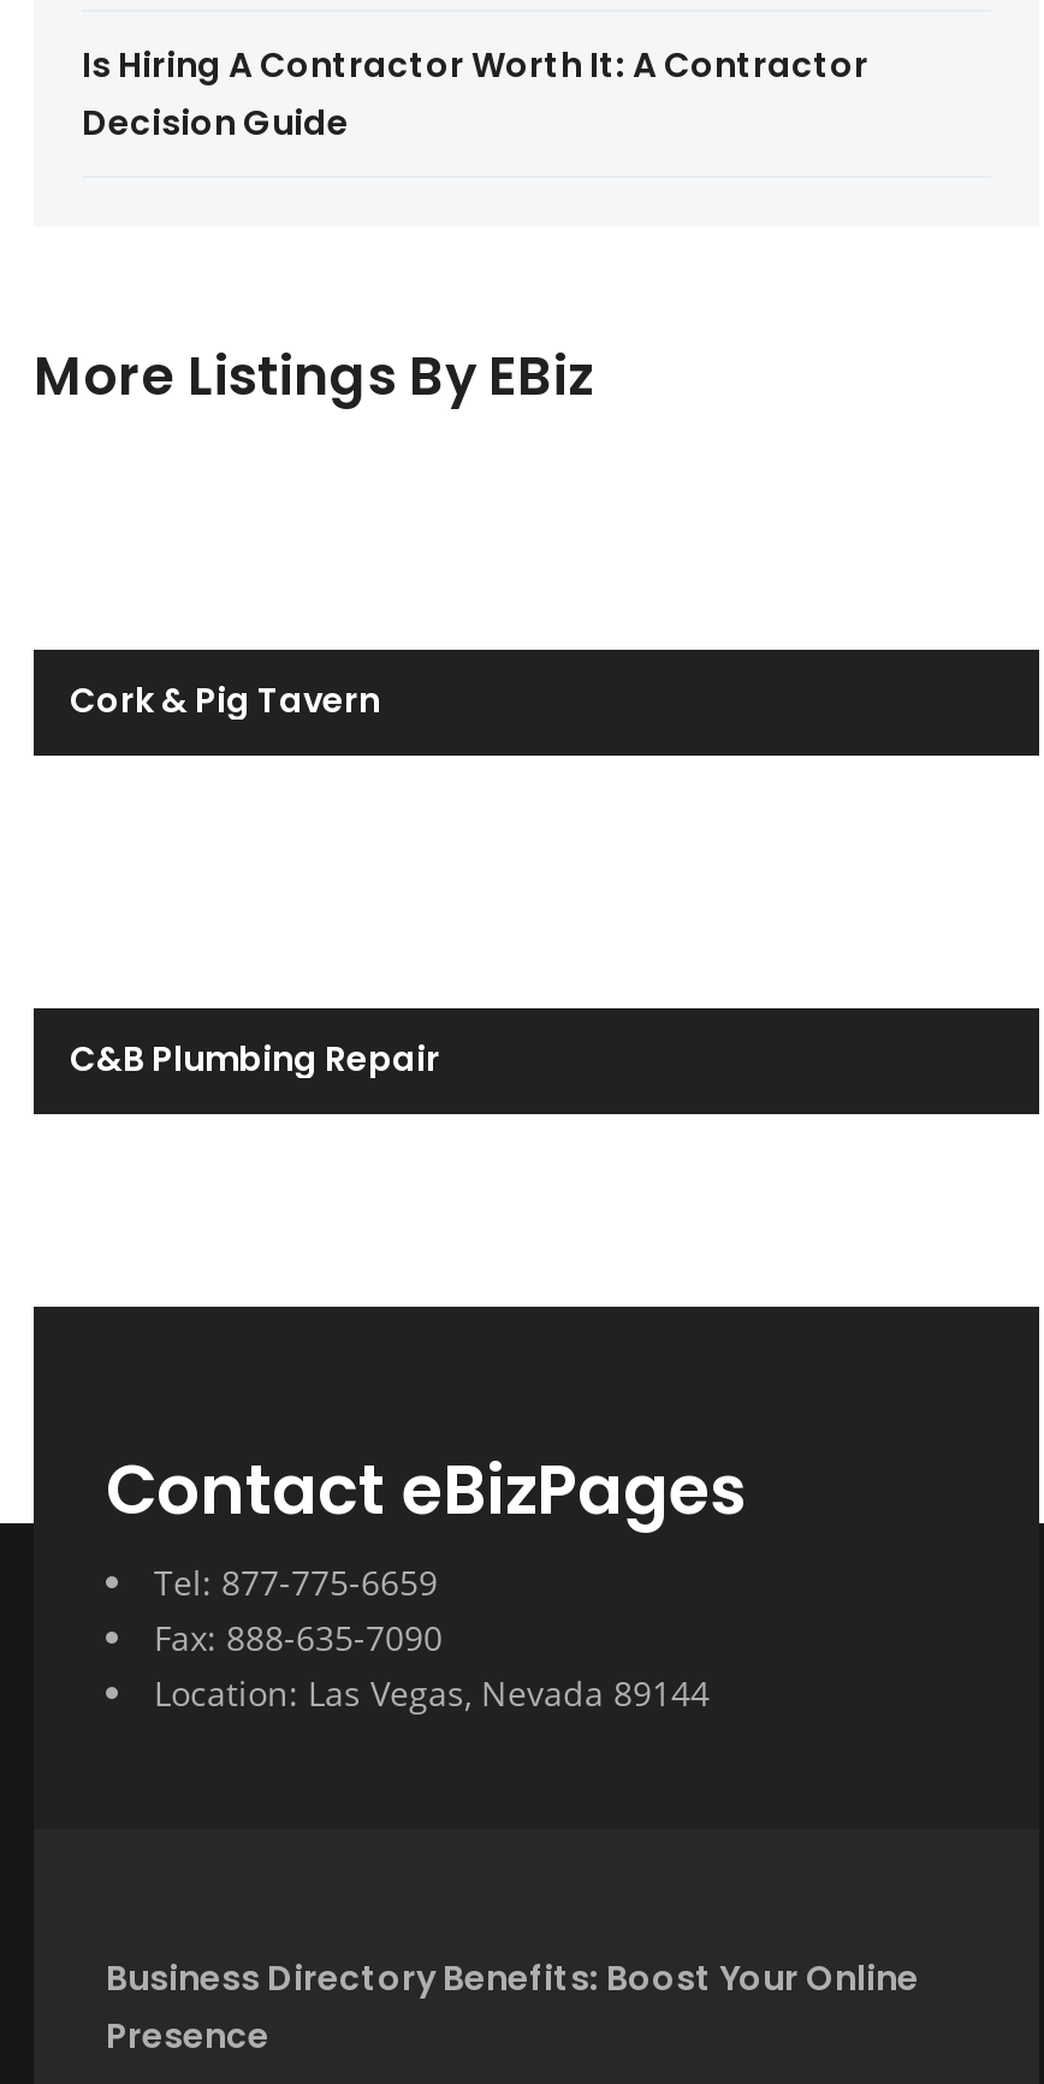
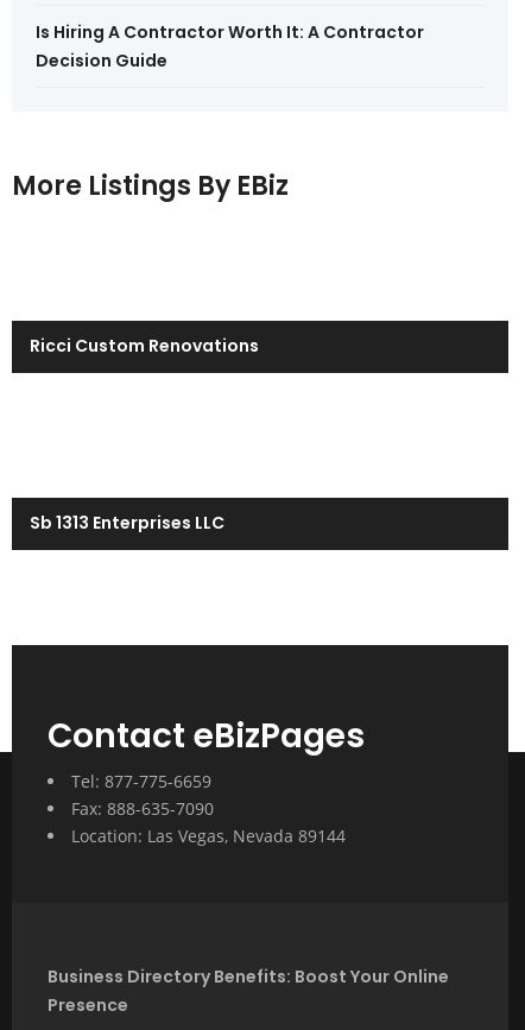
[70,676,380,724] Cork & Pig Tavern -> [30,334,259,358] Ricci Custom Renovations
[70,1035,440,1083] C&B Plumbing Repair -> [30,511,224,535] Sb 1313 Enterprises LLC

